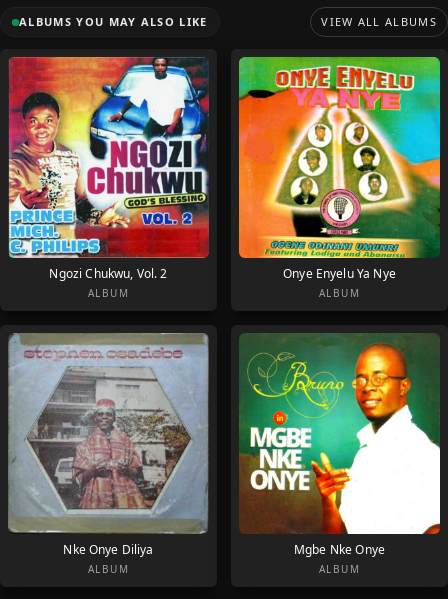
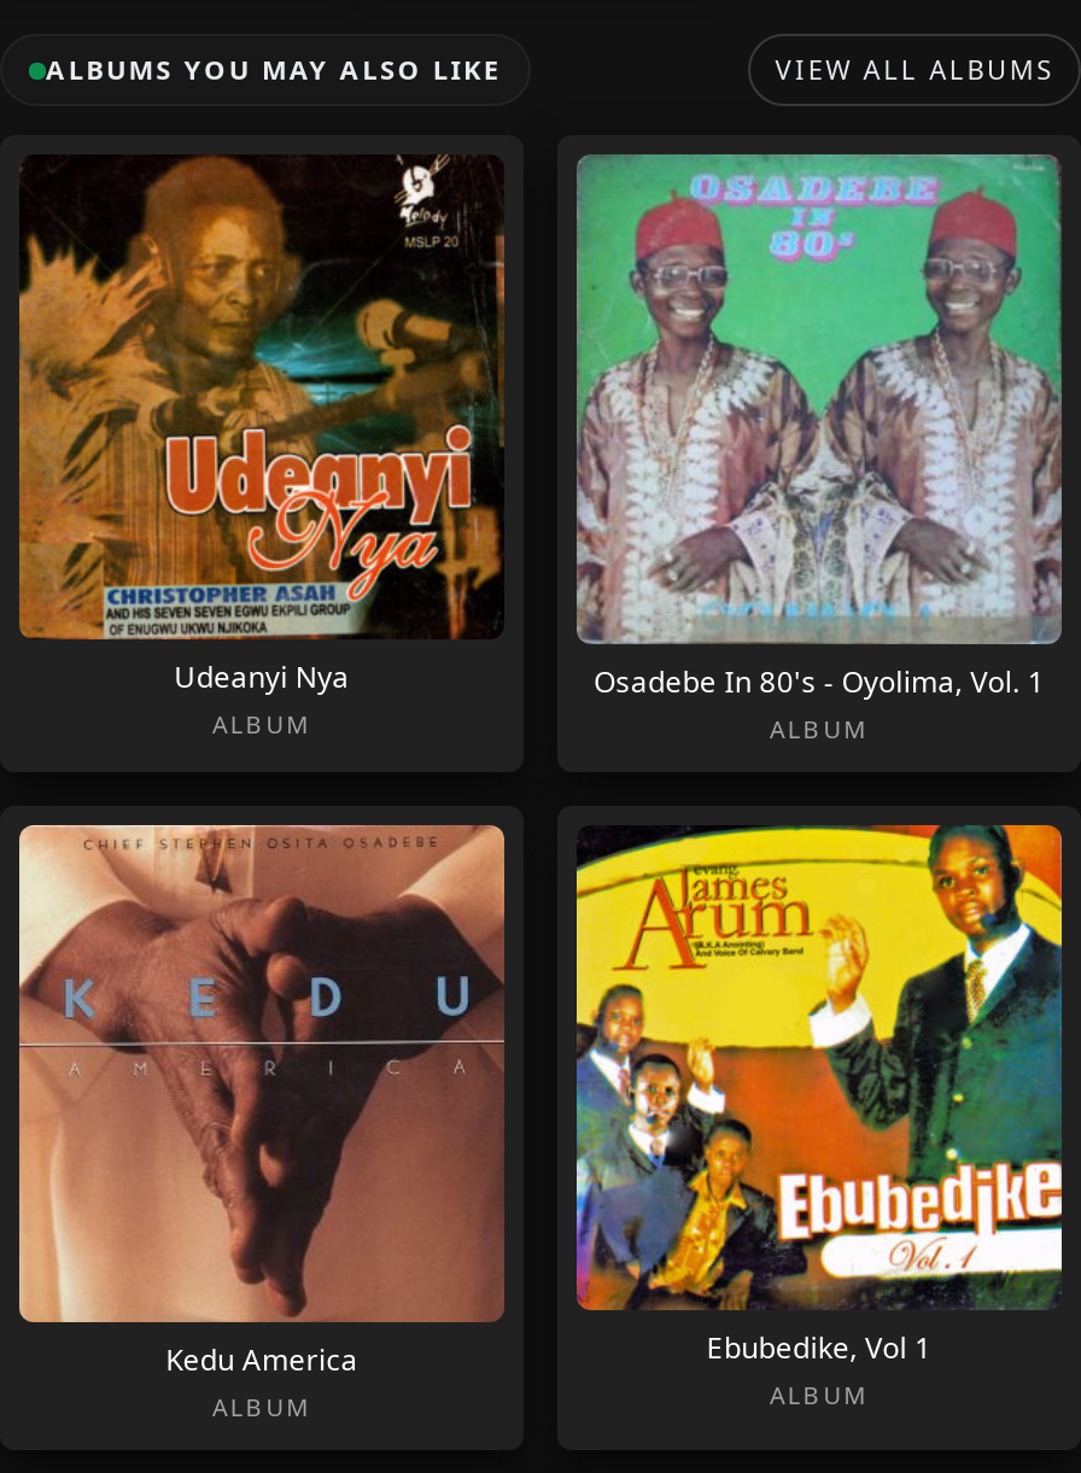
[8,56,210,282] [image] | Ngozi Chukwu, Vol. 2 -> [19,154,507,698] [image] | Udeanyi Nya
[238,56,441,282] [image] | Onye Enyelu Ya Nye -> [574,152,1064,701] [image] | Osadebe In 80's - Oyolima, Vol. 1
[8,333,209,558] [image] | Nke Onye Diliya -> [17,825,507,1381] [image] | Kedu America
[239,333,441,558] [image] | Mgbe Nke Onye -> [574,823,1064,1367] [image] | Ebubedike, Vol 1

